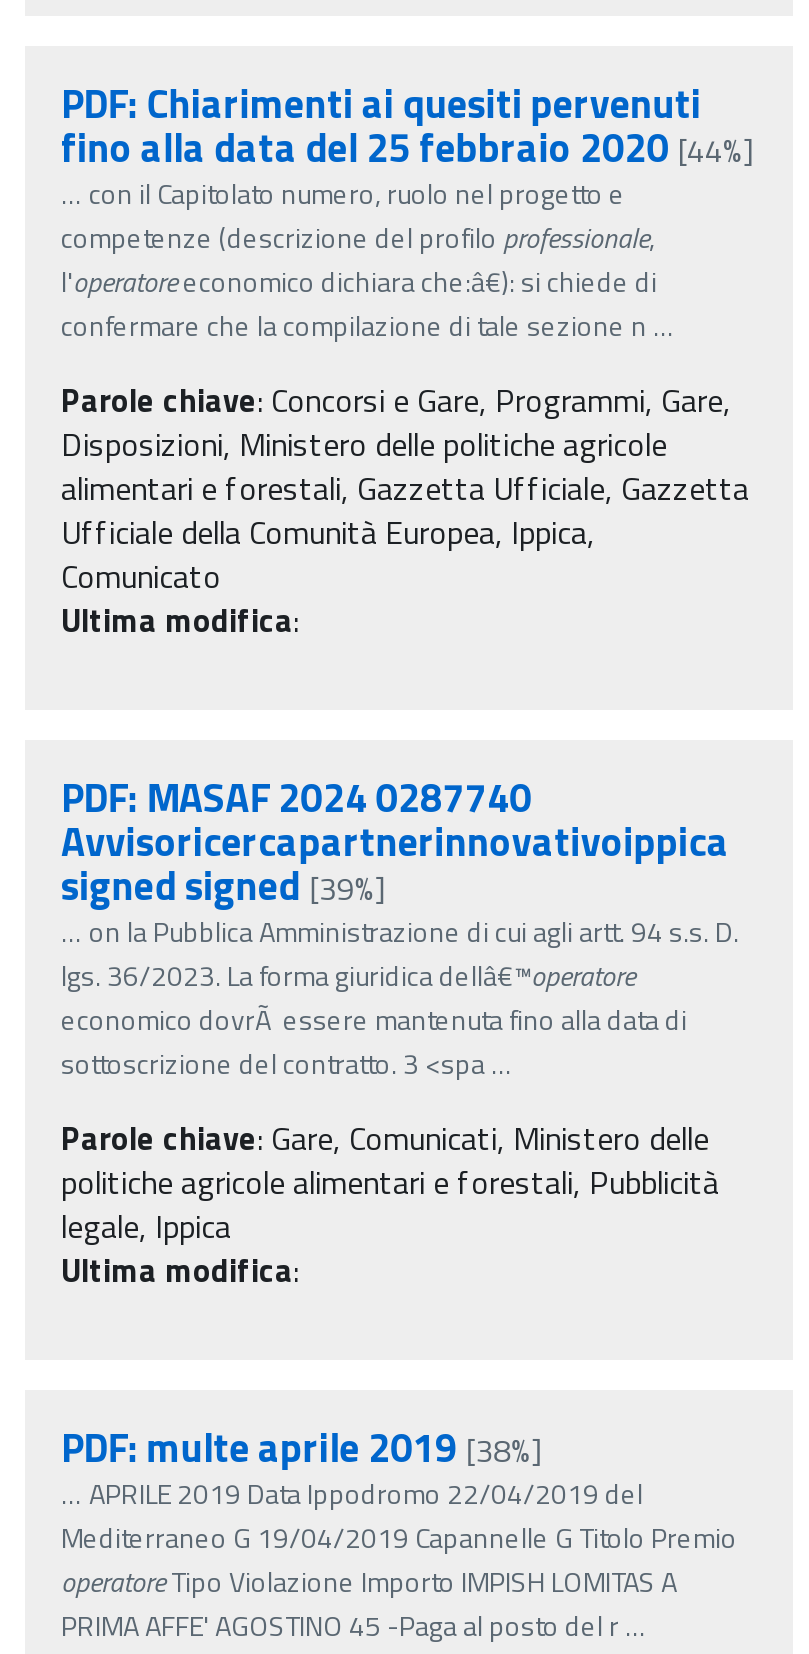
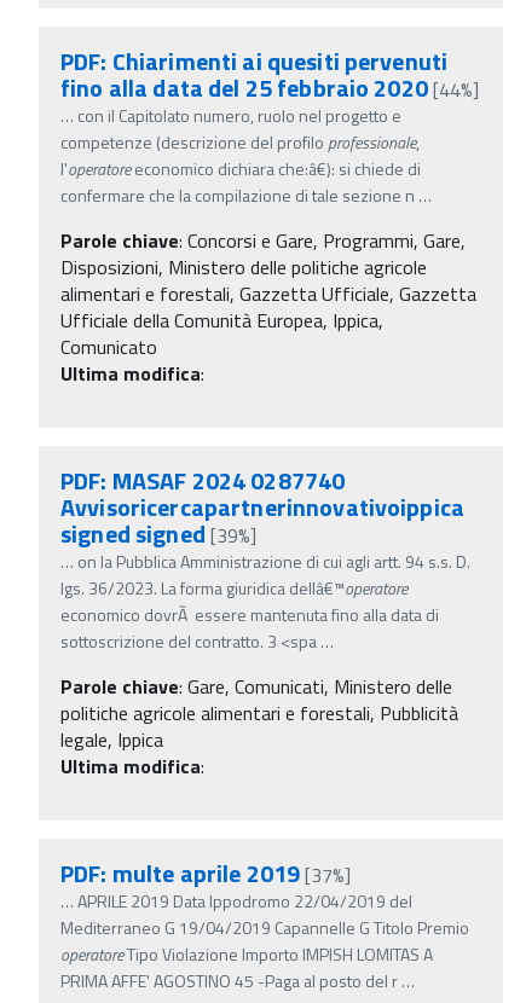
[61,1416,541,1478] PDF: multe aprile 2019 [38%] -> [60,854,351,892] PDF: multe aprile 2019 [37%]

